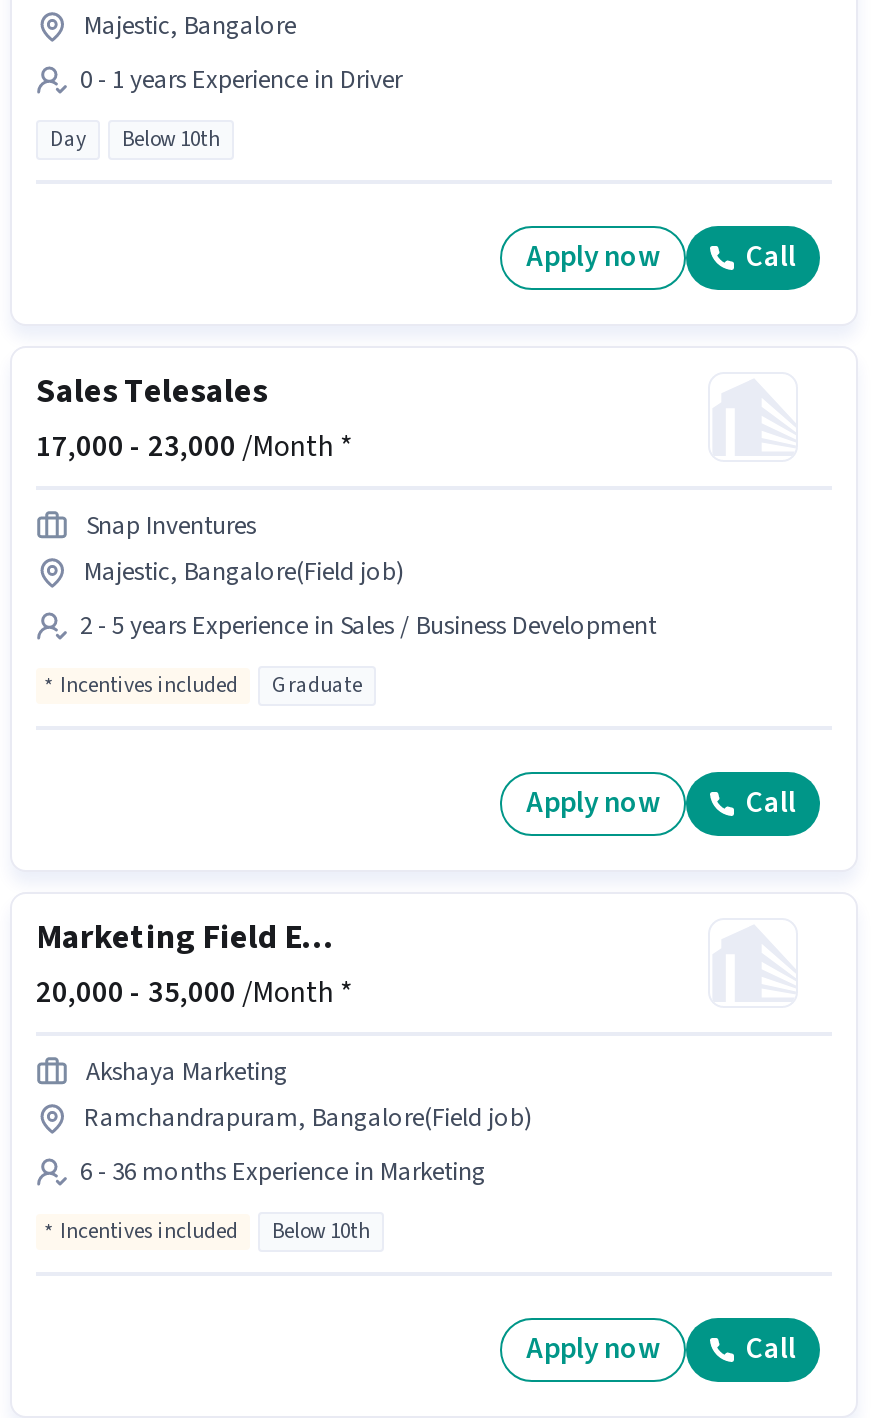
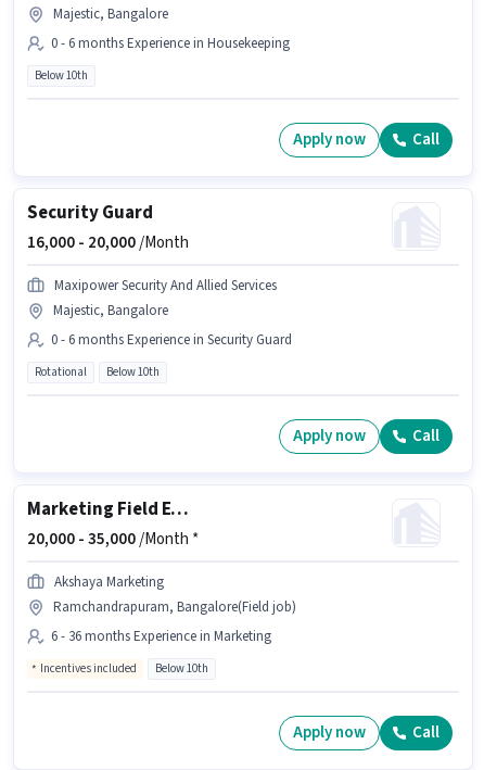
[50,62,402,154] 0 - 1 years Experience in Driver | Day -> [51,33,290,53] 0 - 6 months Experience in Housekeeping
[36,368,352,468] Sales Telesales | 17,000 - 23,000 /Month * -> [27,200,189,254] Security Guard | 16,000 - 20,000 /Month
[84,508,404,590] Snap Inventures | Majestic, Bangalore(Field job) -> [53,276,277,320] Maxipower Security And Allied Services | Majestic, Bangalore
[80,608,656,644] 2 - 5 years Experience in Sales / Business Development -> [51,330,292,349] 0 - 6 months Experience in Security Guard
[60,670,362,700] Incentives included | Graduate -> [35,364,160,380] Rotational | Below 10th

